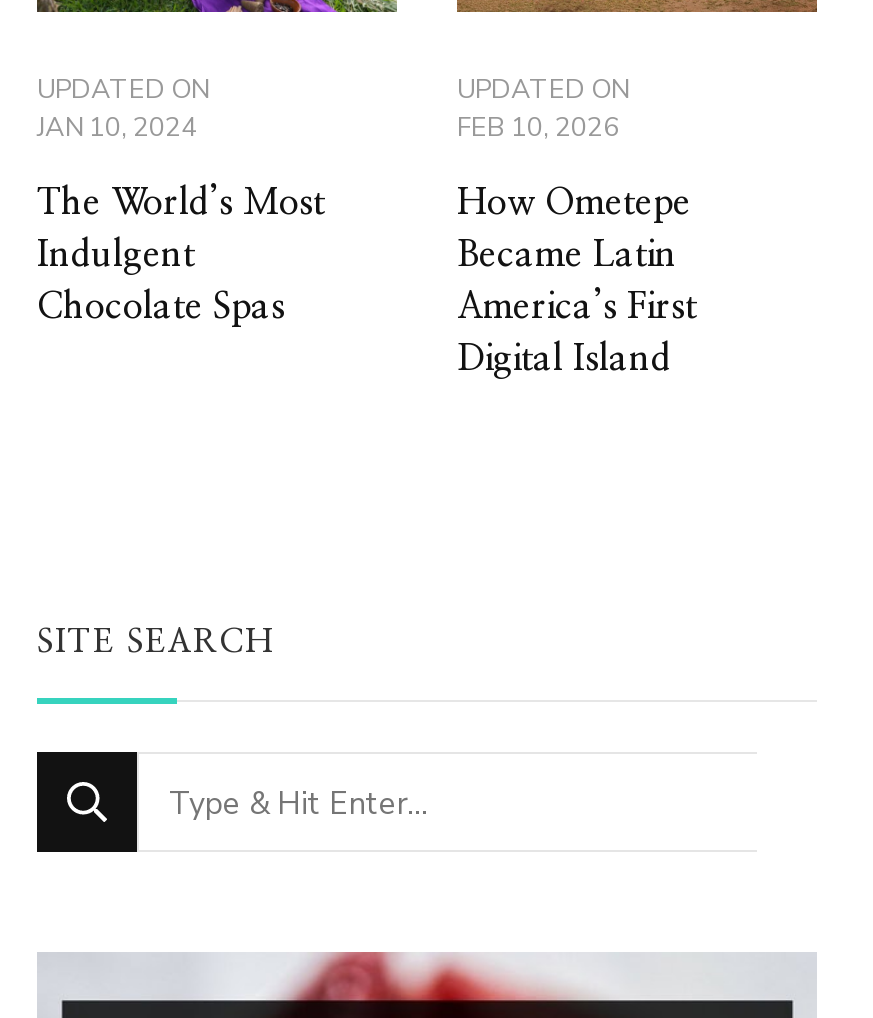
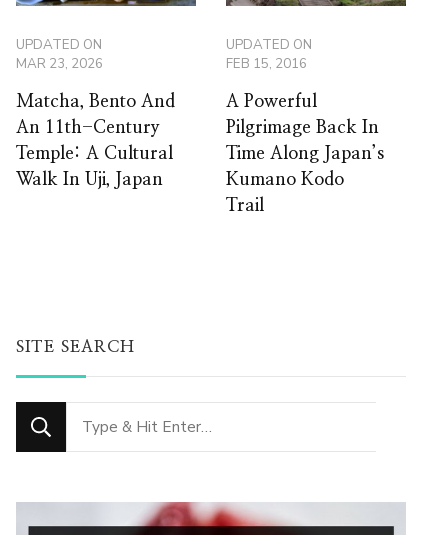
[37,110,197,146] JAN 10, 2024 -> [16,55,103,73] MAR 23, 2026
[457,110,619,146] FEB 10, 2026 -> [226,55,307,73] FEB 15, 2016
[37,186,325,326] The World’s Most | Indulgent | Chocolate Spas -> [16,93,175,189] Matcha, Bento And | An 11th-Century | Temple: A Cultural | Walk In Uji, Japan
[457,186,697,378] How Ometepe | Became Latin | America’s First | Digital Island -> [226,93,384,215] A Powerful | Pilgrimage Back In | Time Along Japan’s | Kumano Kodo | Trail

